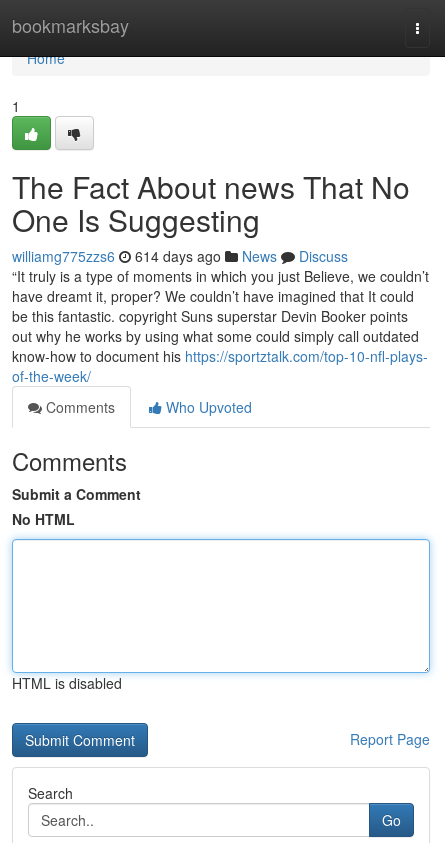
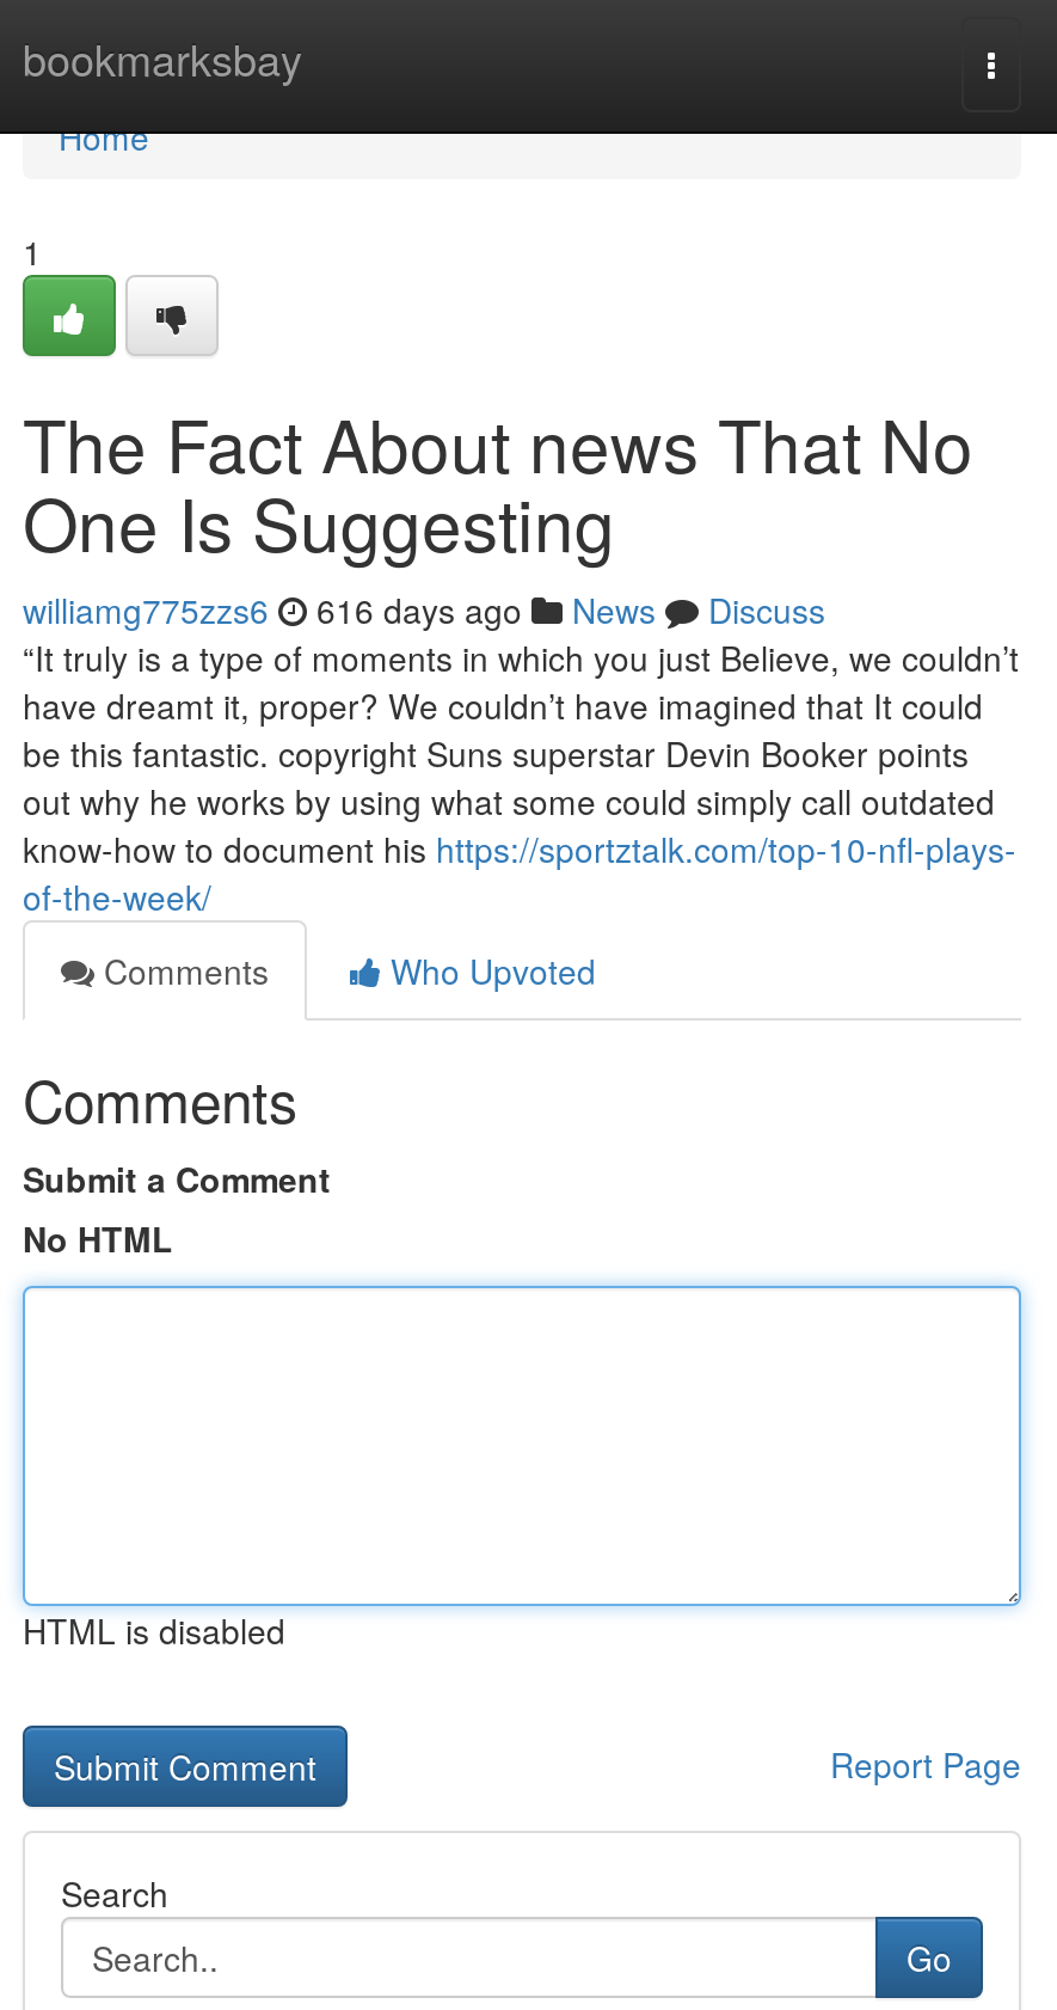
[12,246,348,266] williamg775zzs6 614 days ago News Discuss -> [23,586,825,633] williamg775zzs6 616 days ago News Discuss

